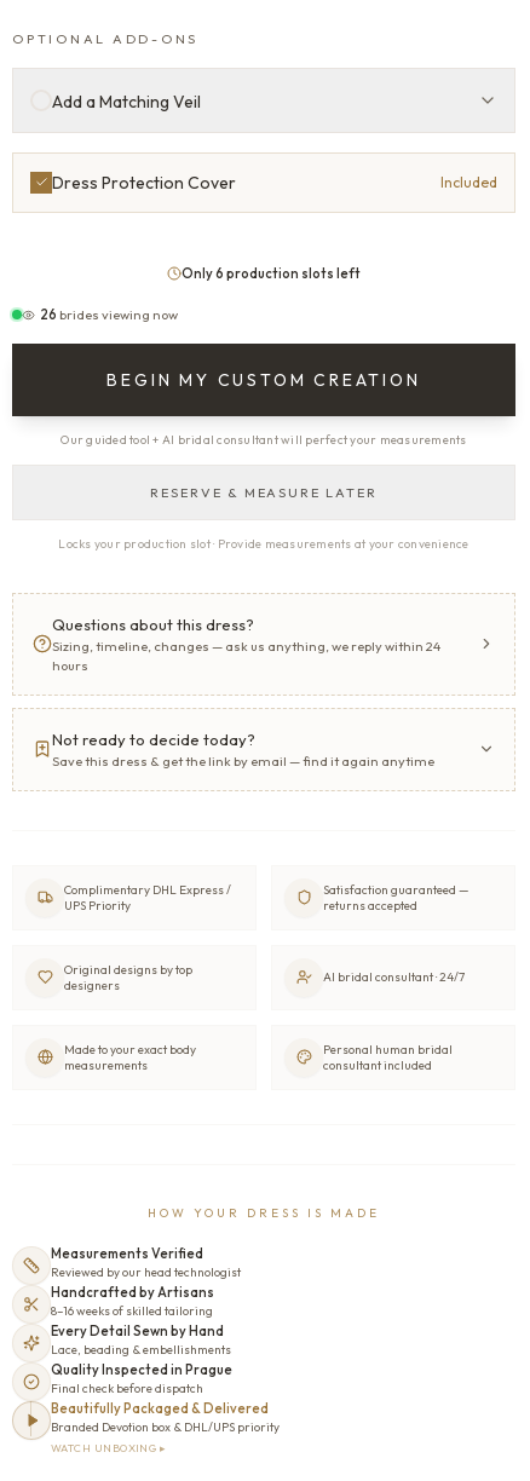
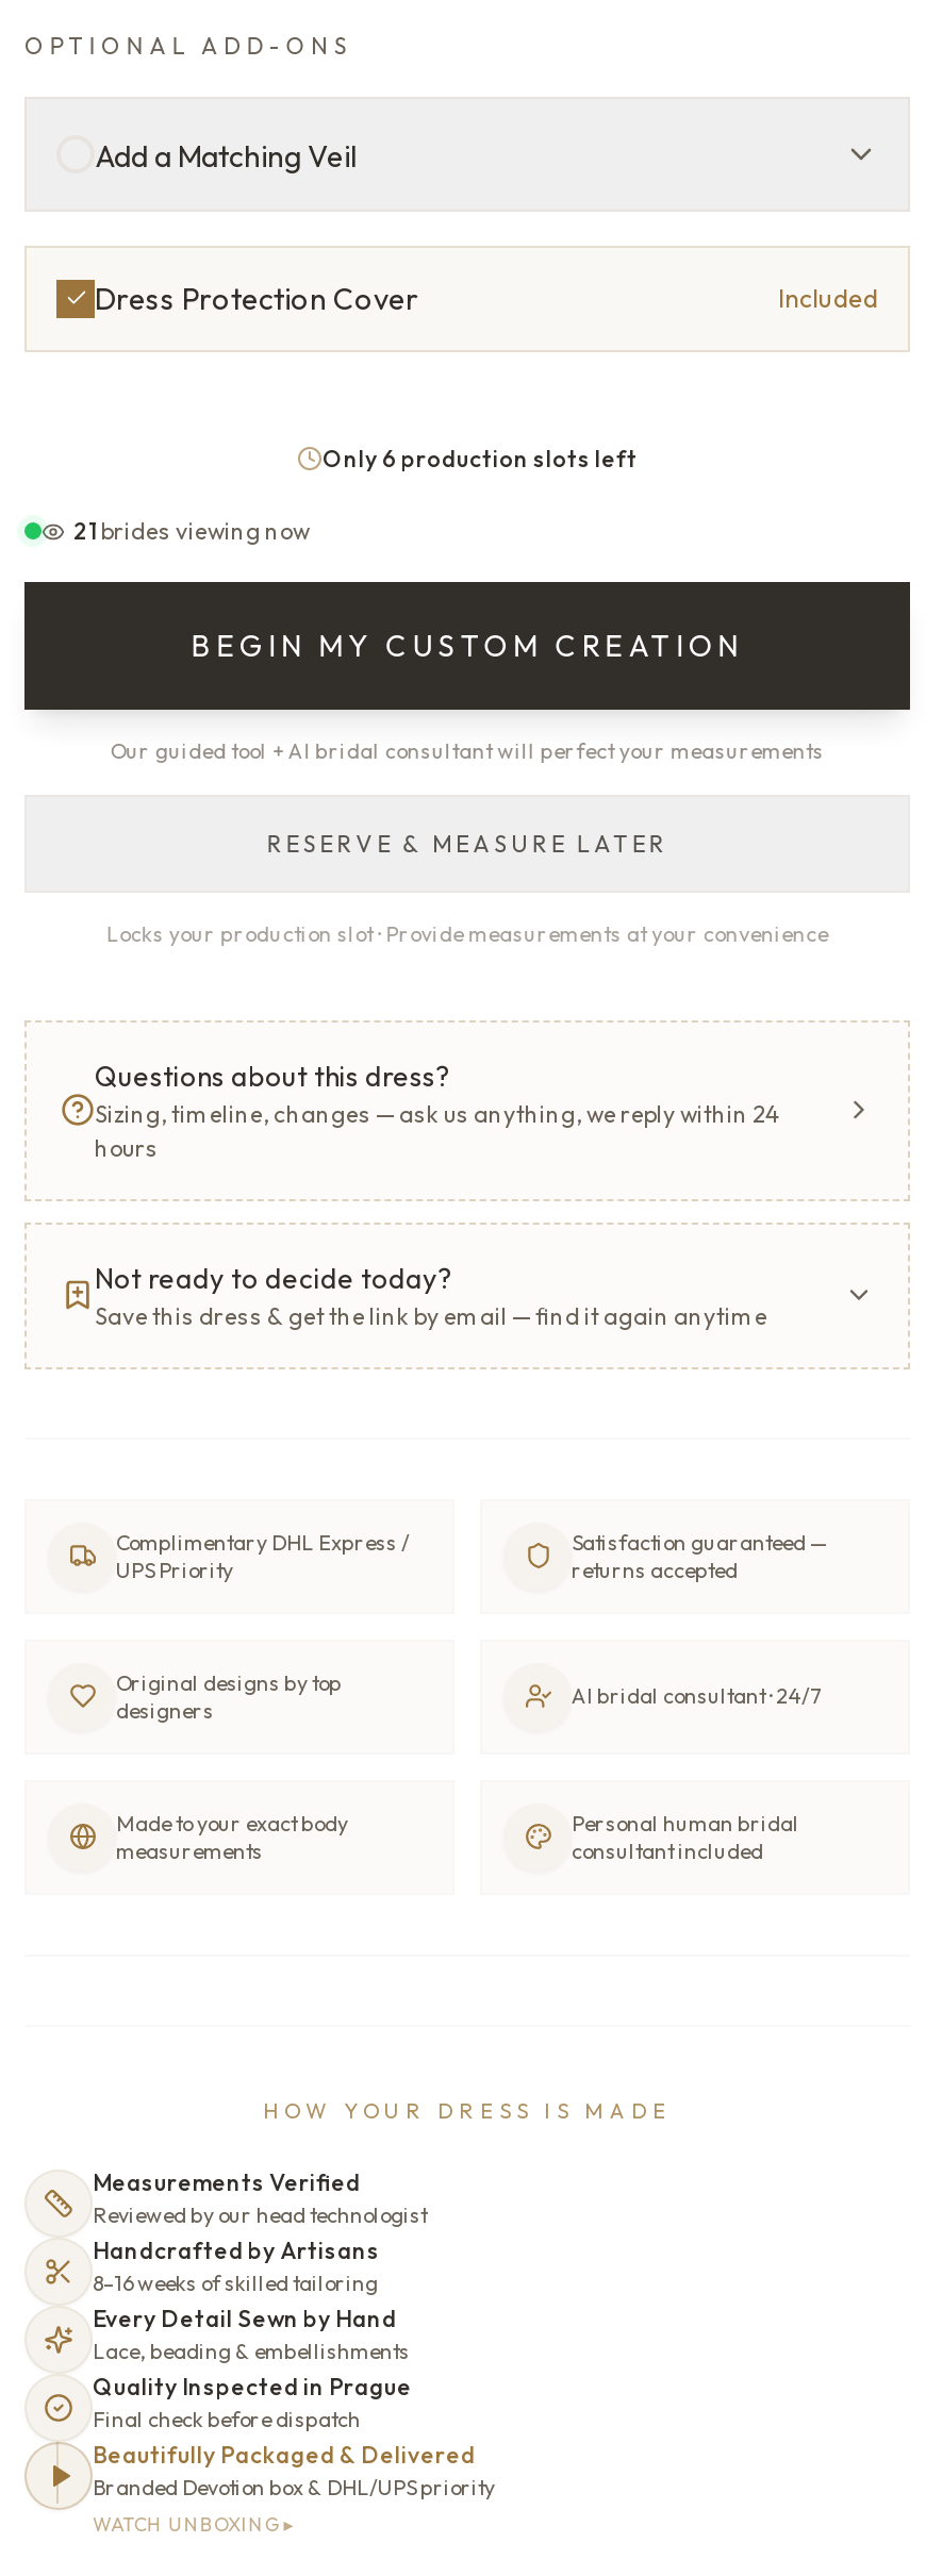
[40,306,178,322] 26 brides viewing now -> [73,516,310,546] 21 brides viewing now

